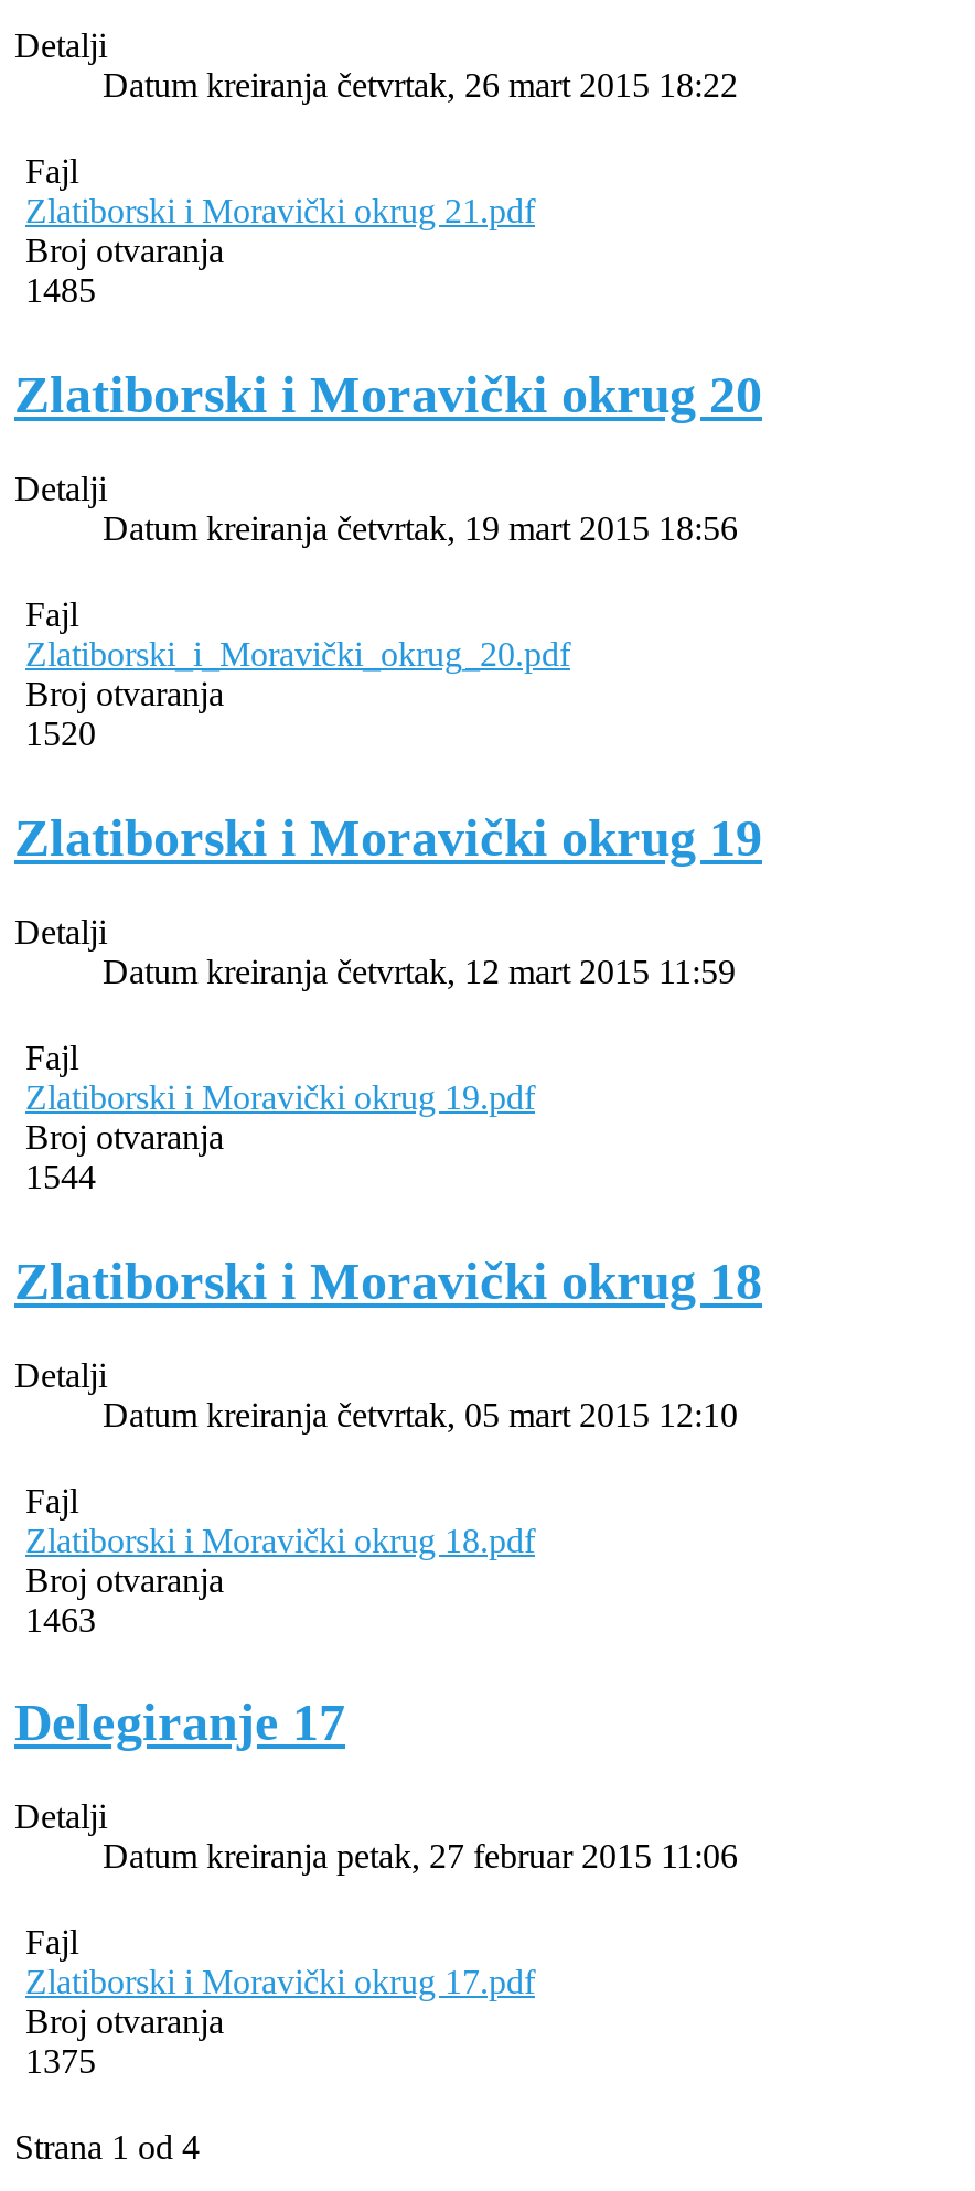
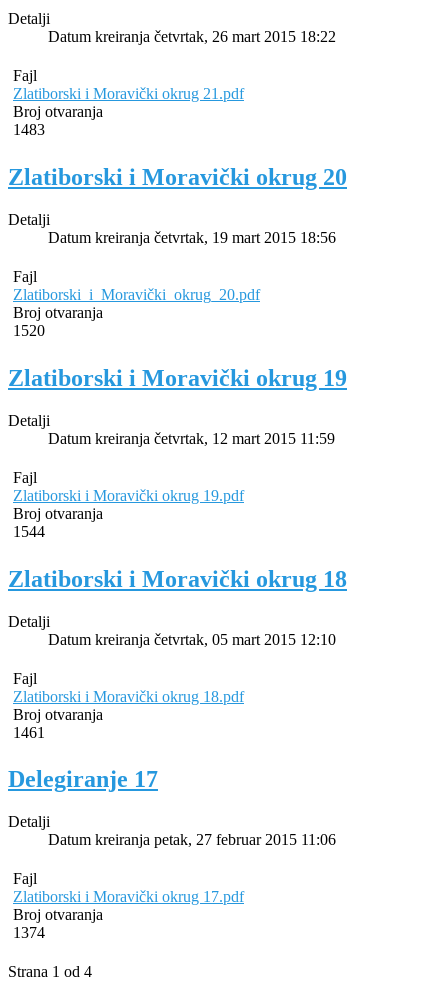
[25,271,96,309] 1485 -> [13,121,45,138] 1483
[25,1600,96,1638] 1463 -> [13,724,45,741] 1461
[25,2043,96,2081] 1375 -> [13,924,45,941] 1374

